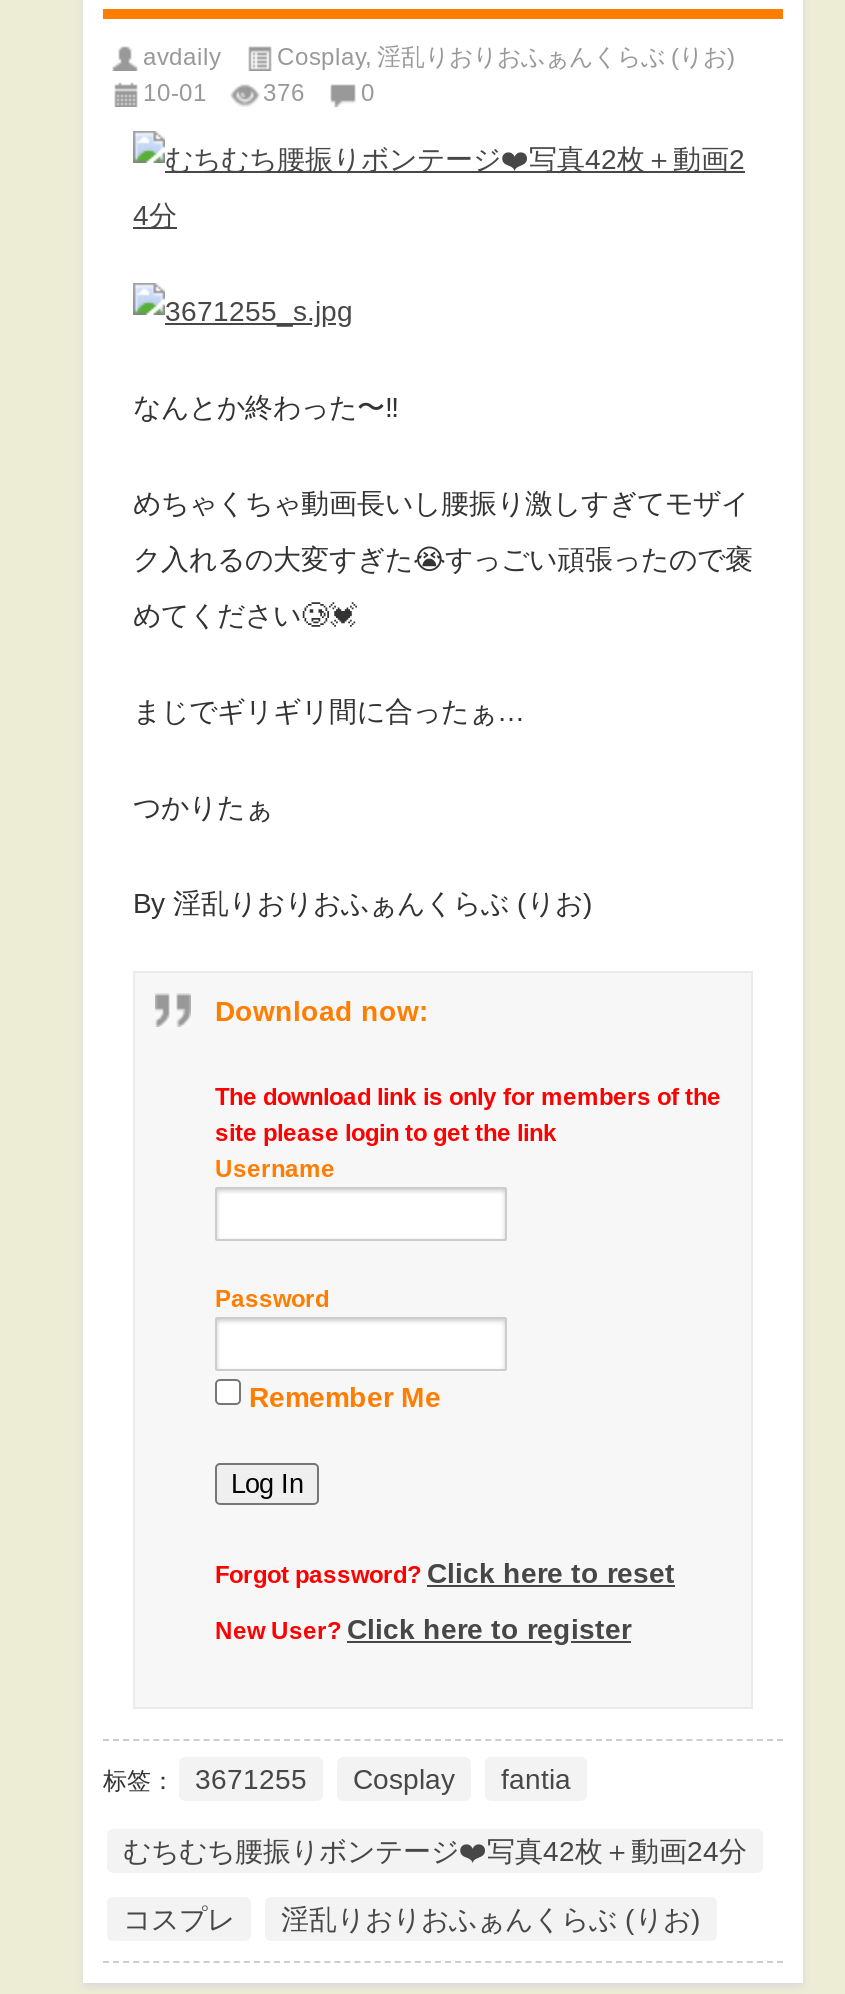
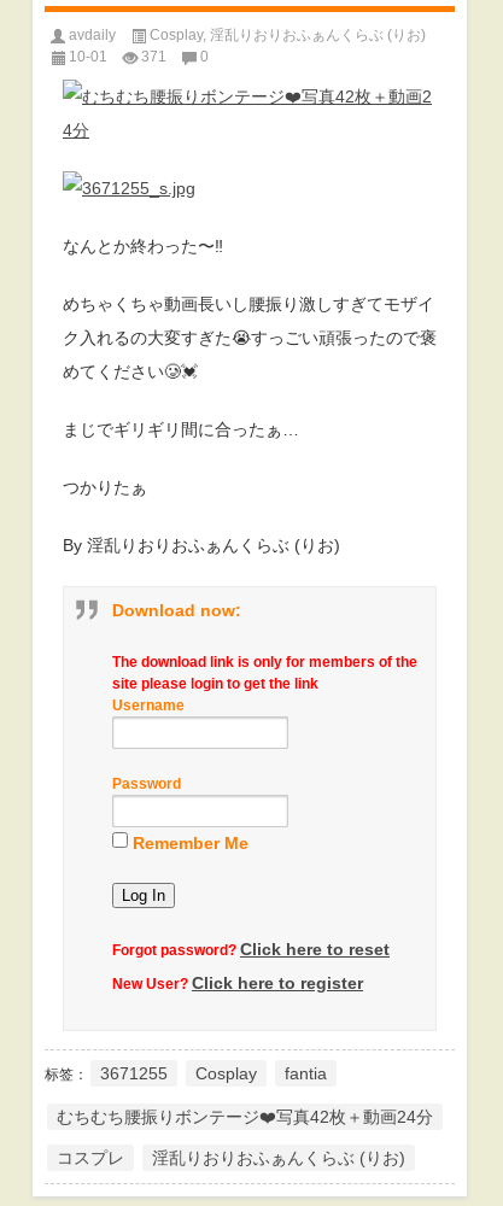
[143,78,375,106] 10-01 376 0 -> [69,48,209,65] 10-01 371 0

